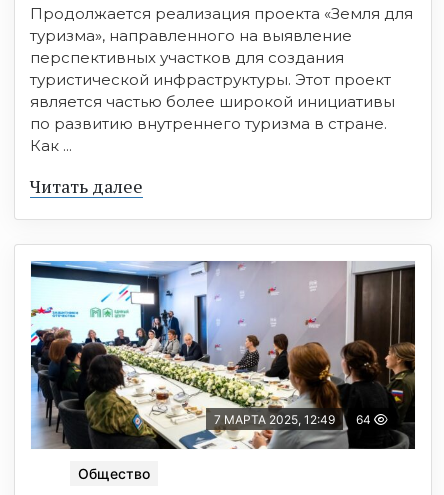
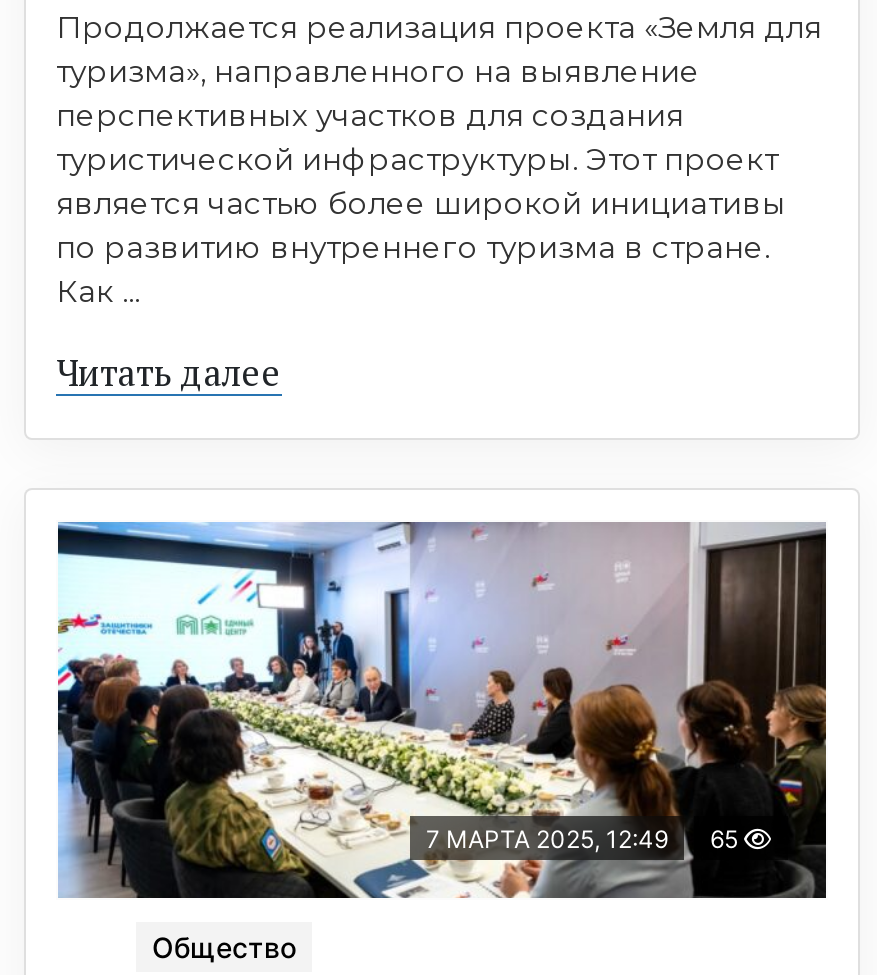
[214,412,374,427] 7 МАРТА 2025, 12:49 64 -> [426,824,744,854] 7 МАРТА 2025, 12:49 65

